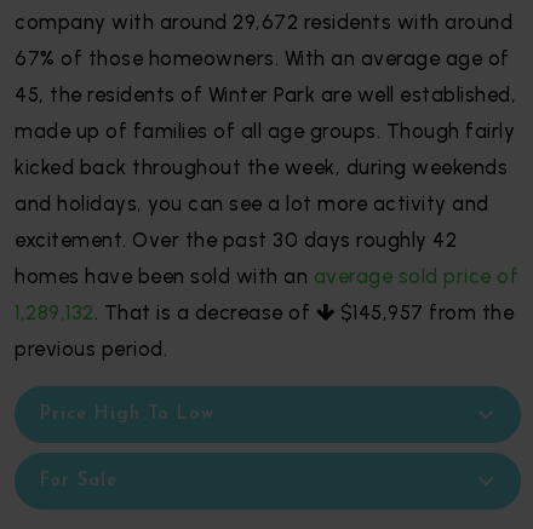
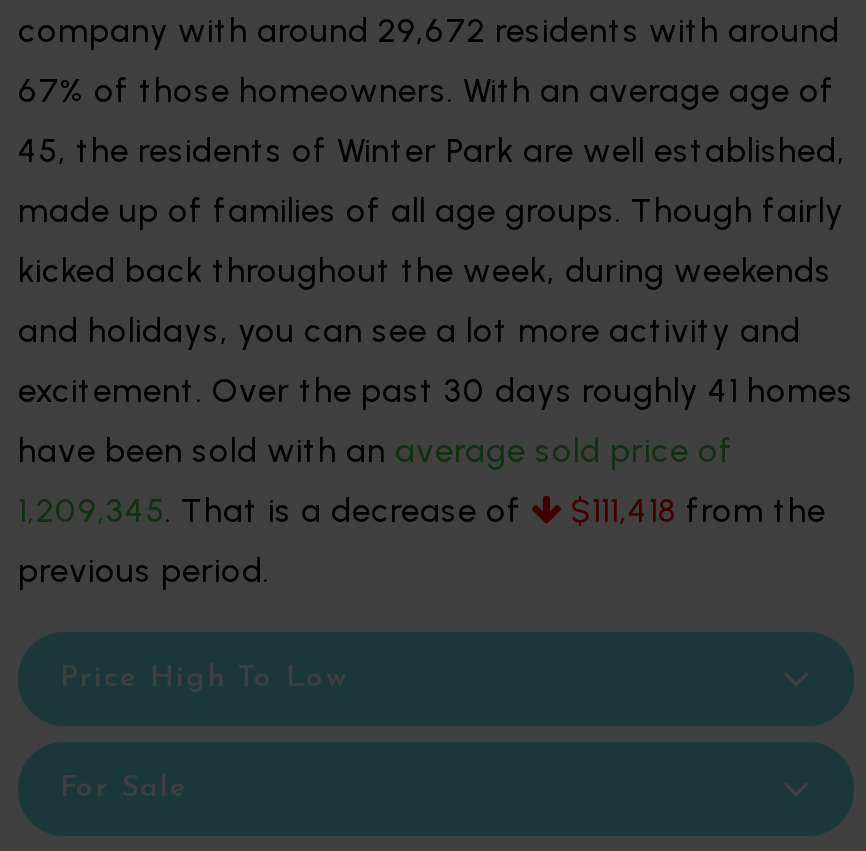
[15,228,457,252] excitement. Over the past 30 days roughly 42 -> [18,370,854,410] excitement. Over the past 30 days roughly 41 homes
[15,264,518,288] homes have been sold with an average sold price of -> [18,430,734,470] have been sold with an average sold price of
[15,300,514,324] 1,289,132. That is a decrease of | $145,957 from the -> [18,490,826,530] 1,209,345. That is a decrease of | $111,418 from the

